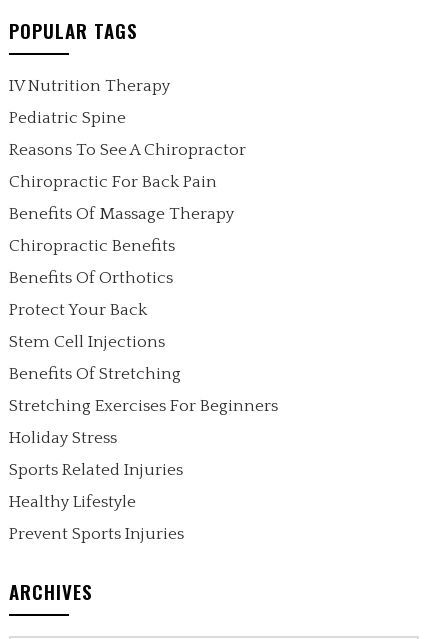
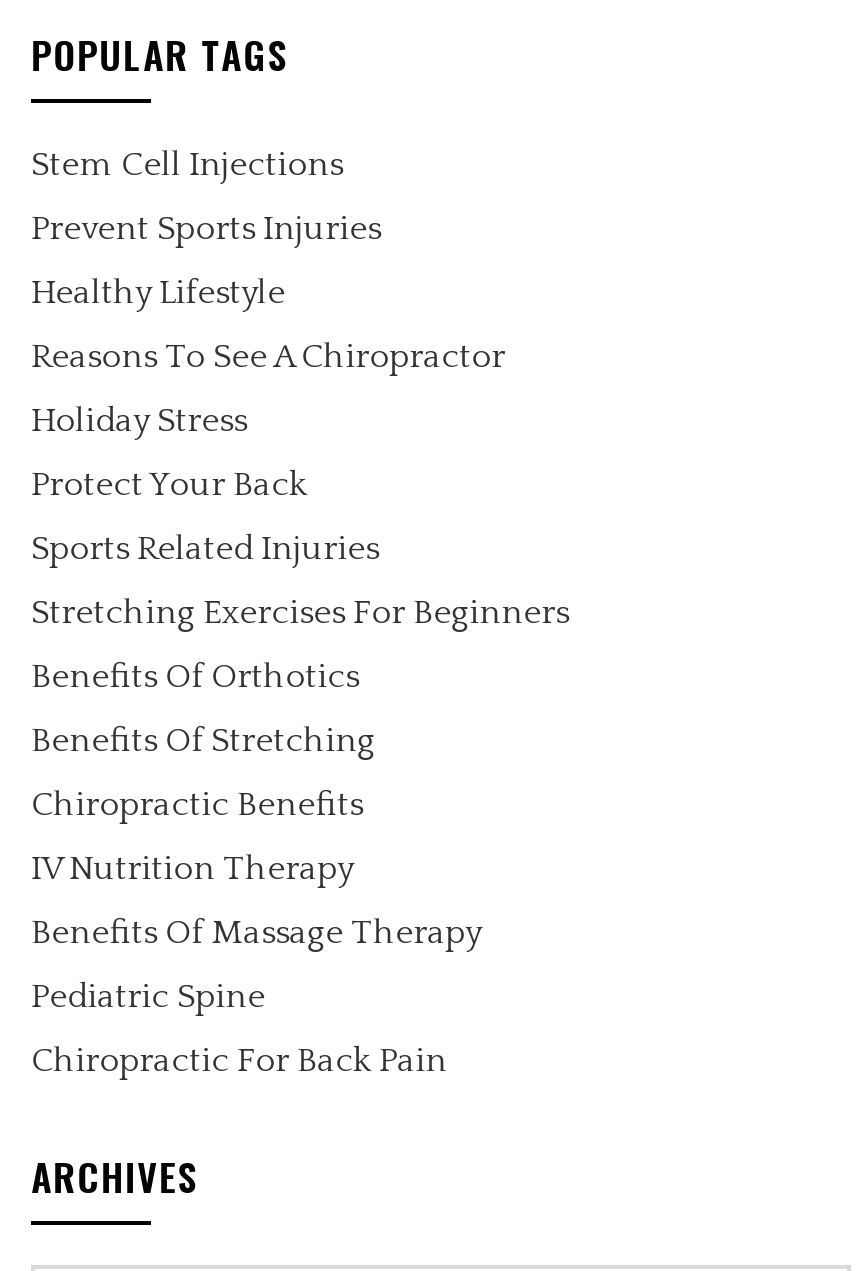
moved [9,77,170,95] -> [31,851,353,887]: IV Nutrition Therapy
moved [9,109,126,127] -> [31,979,265,1015]: Pediatric Spine
moved [9,141,246,159] -> [31,339,505,375]: Reasons To See A Chiropractor
moved [9,173,217,191] -> [31,1043,447,1079]: Chiropractic For Back Pain
moved [9,205,234,223] -> [31,915,481,951]: Benefits Of Massage Therapy
moved [9,237,278,543] -> [31,147,569,823]: Chiropractic Benefits | Benefits Of Orthotics | Protect Your Back | ... | Healthy Lifestyle | Prevent Sports Injuries

